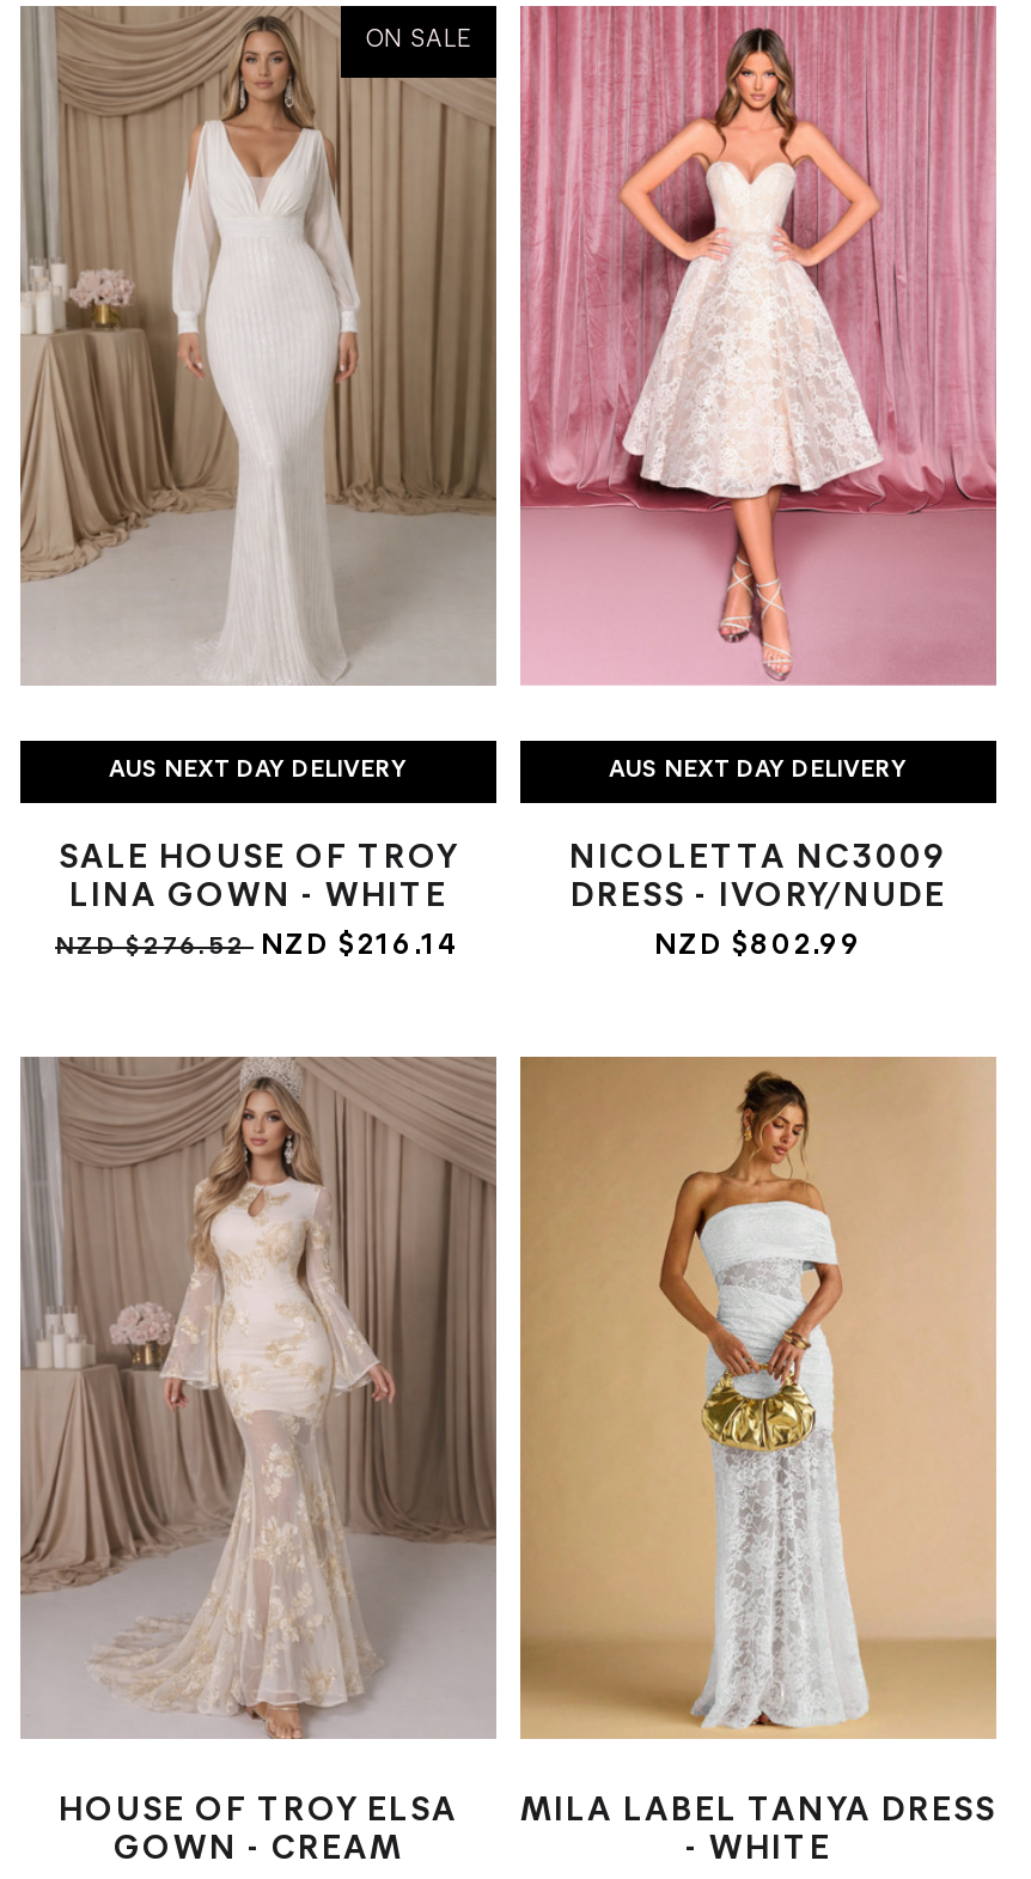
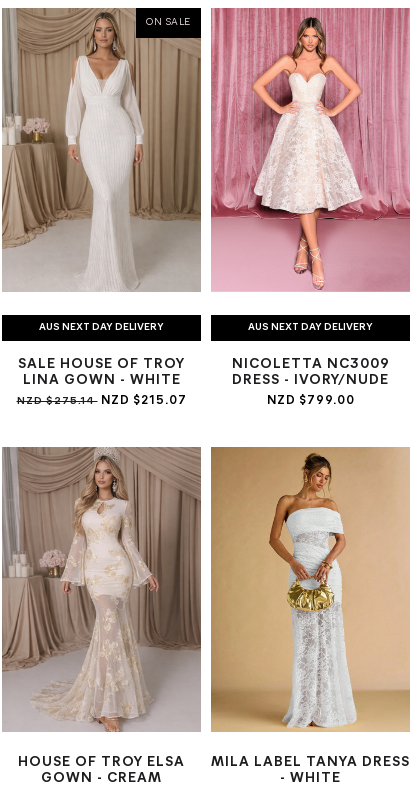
[55,933,462,962] NZD $276.52 NZD $216.14 -> [16,395,186,407] NZD $275.14 NZD $215.07
[654,933,862,962] NZD $802.99 -> [266,395,354,407] NZD $799.00

